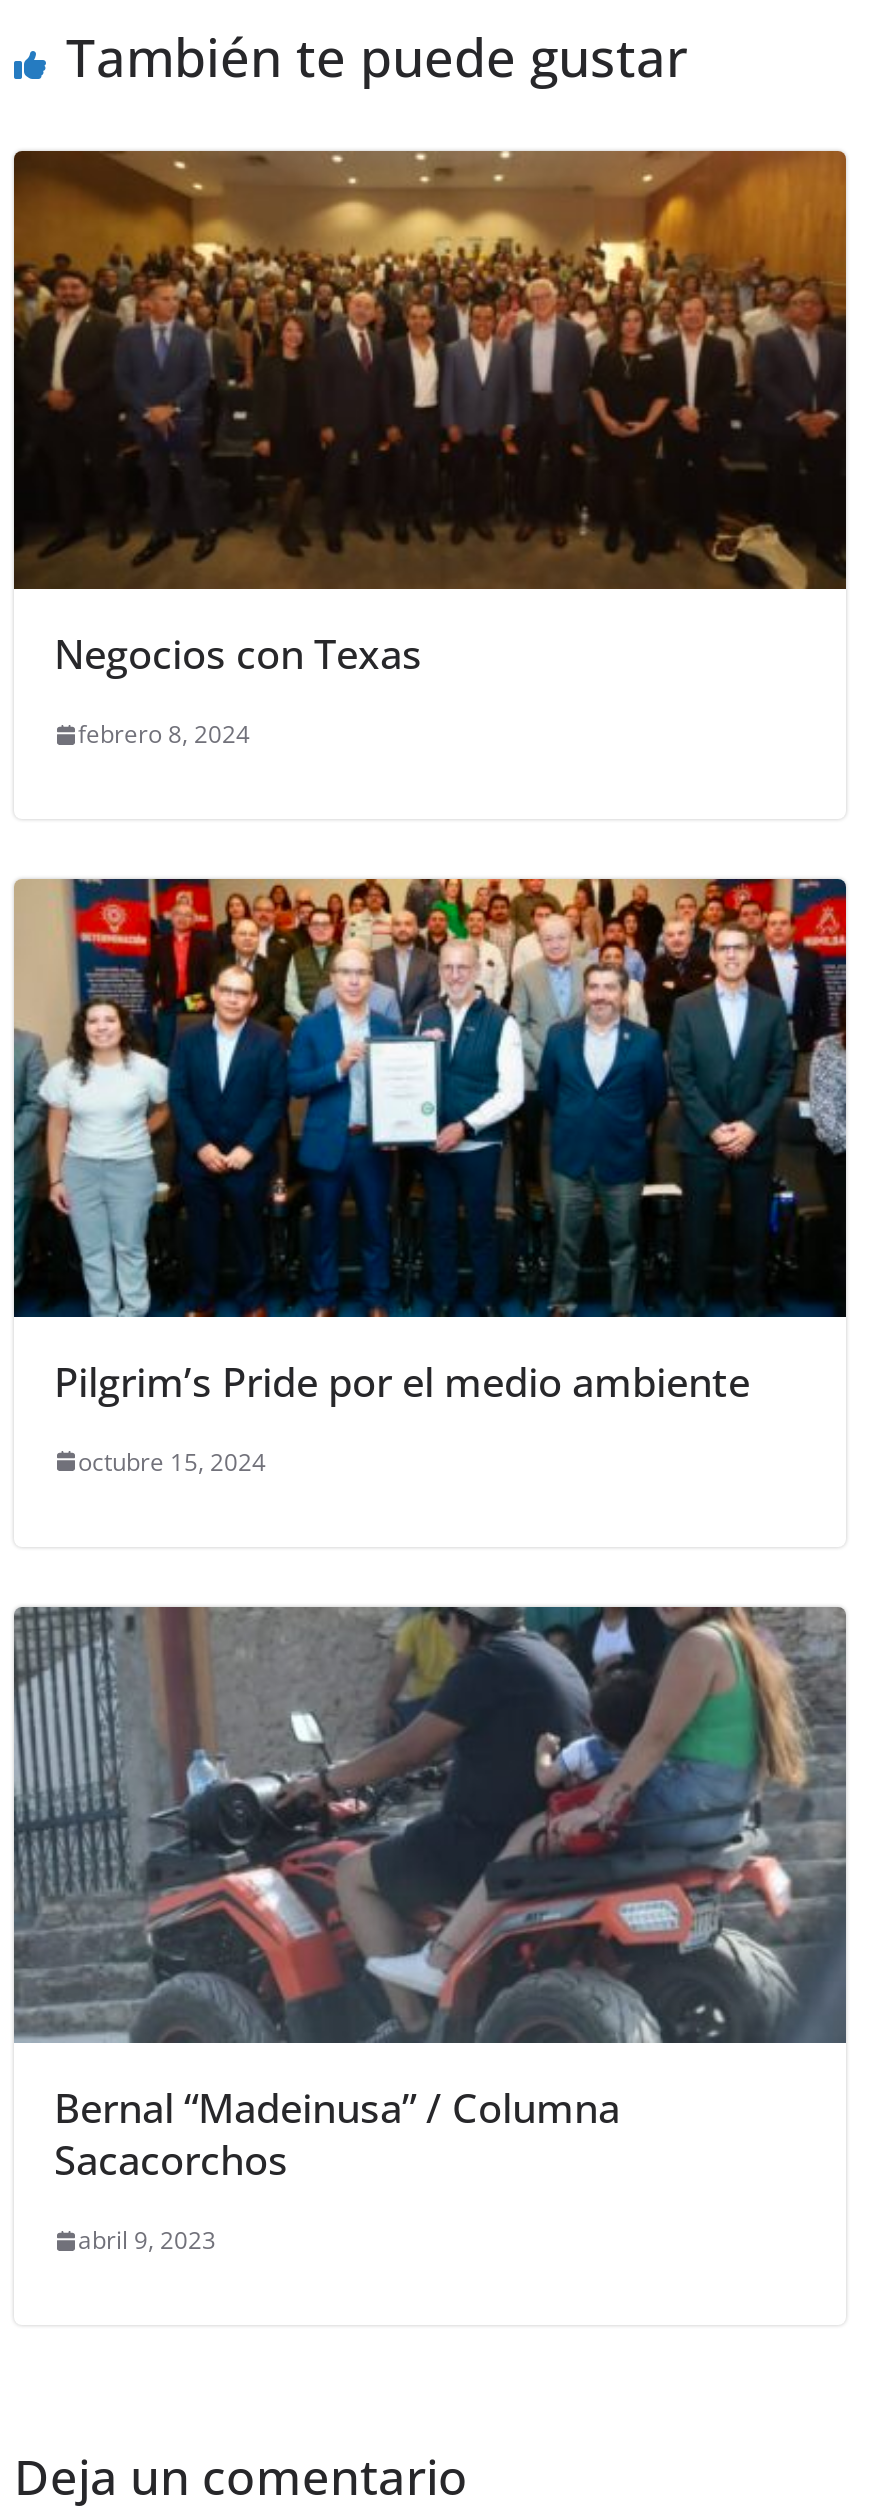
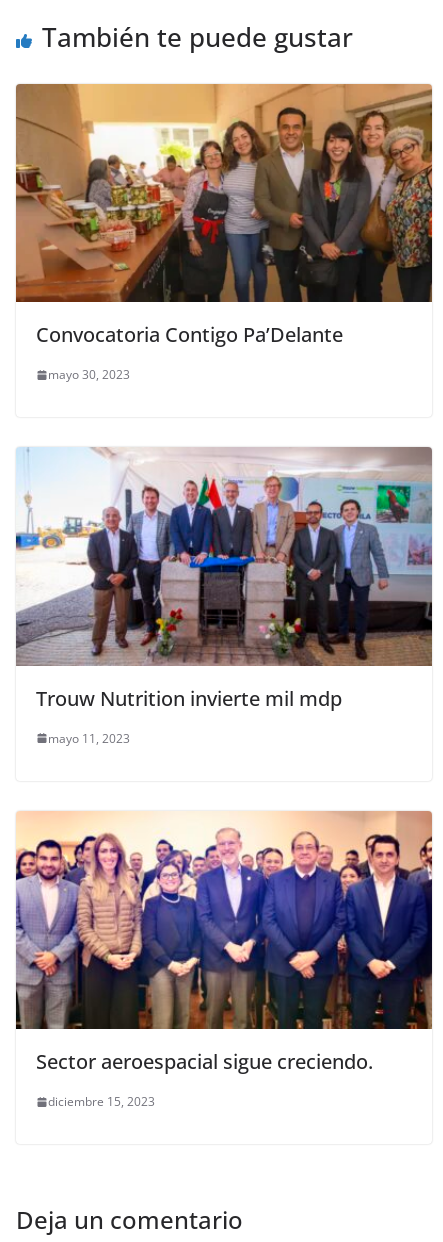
[12,149,848,681] [image] | Negocios con Texas -> [15,83,433,348] [image] | Convocatoria Contigo Pa’Delante
[78,717,250,751] febrero 8, 2024 -> [48,366,130,383] mayo 30, 2023
[12,877,848,1409] [image] | Pilgrim’s Pride por el medio ambiente -> [15,446,433,712] [image] | Trouw Nutrition invierte mil mdp
[78,1445,266,1479] octubre 15, 2024 -> [48,730,130,747] mayo 11, 2023
[12,1605,848,2188] [image] | Bernal “Madeinusa” / Columna | Sacacorchos -> [15,811,433,1075] [image] | Sector aeroespacial sigue creciendo.
[78,2224,216,2258] abril 9, 2023 -> [48,1093,155,1110] diciembre 15, 2023

